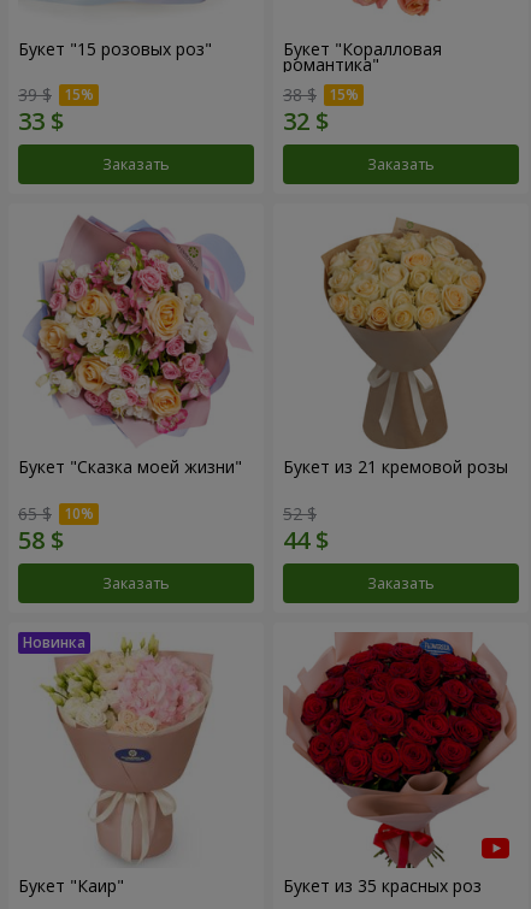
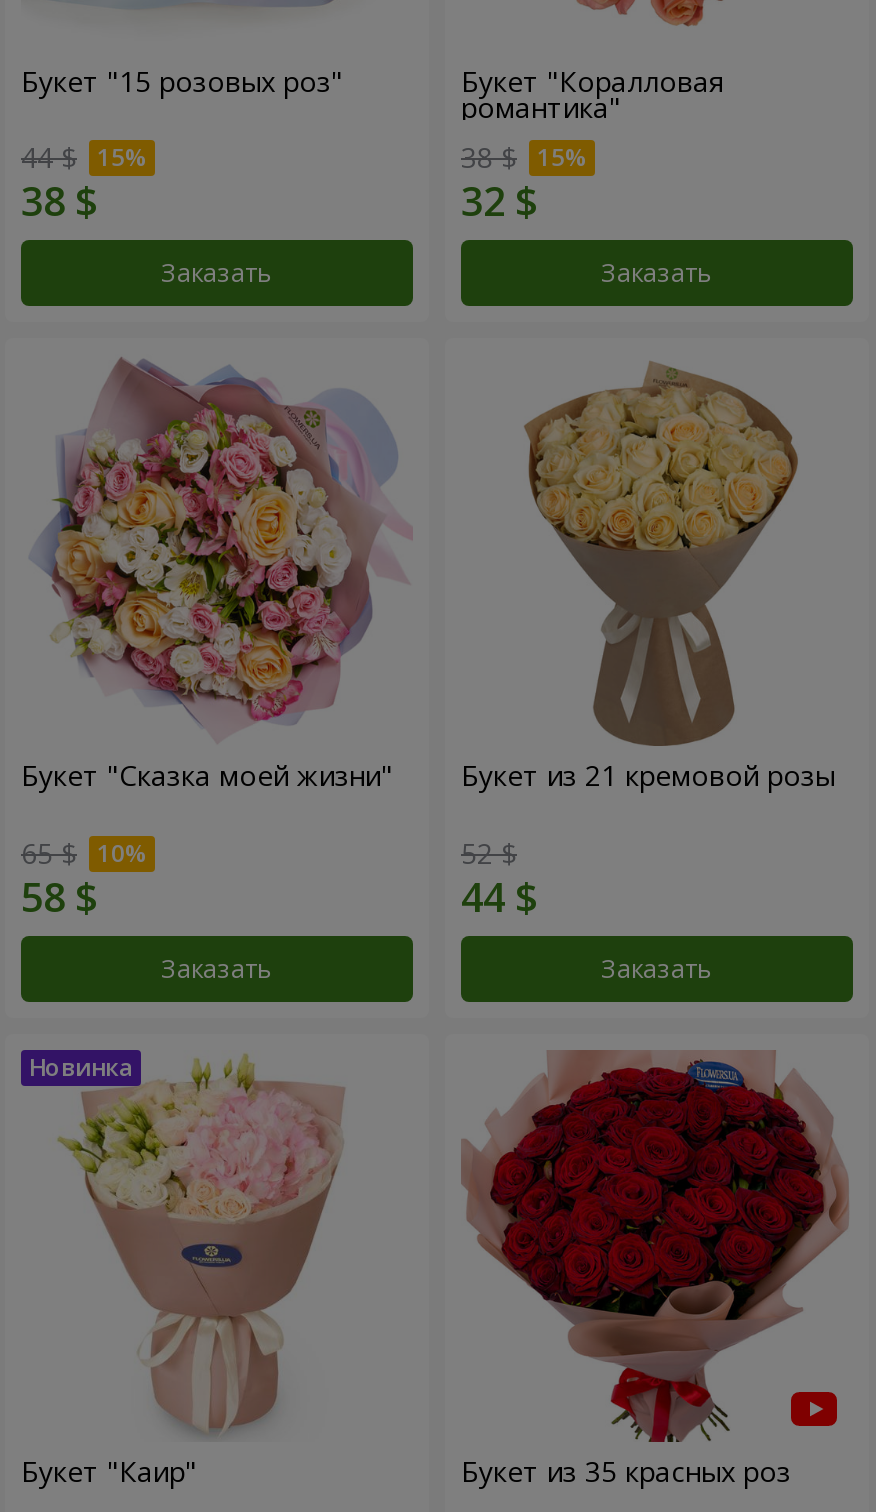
[18,83,52,106] 39 $ -> [21,138,77,176] 44 $

